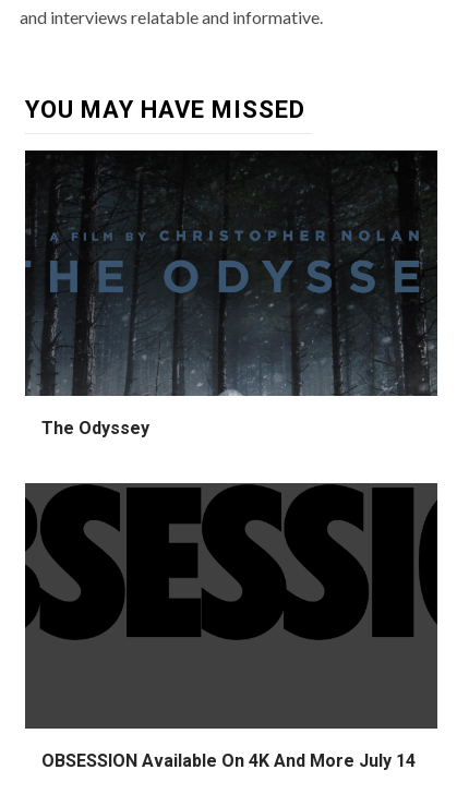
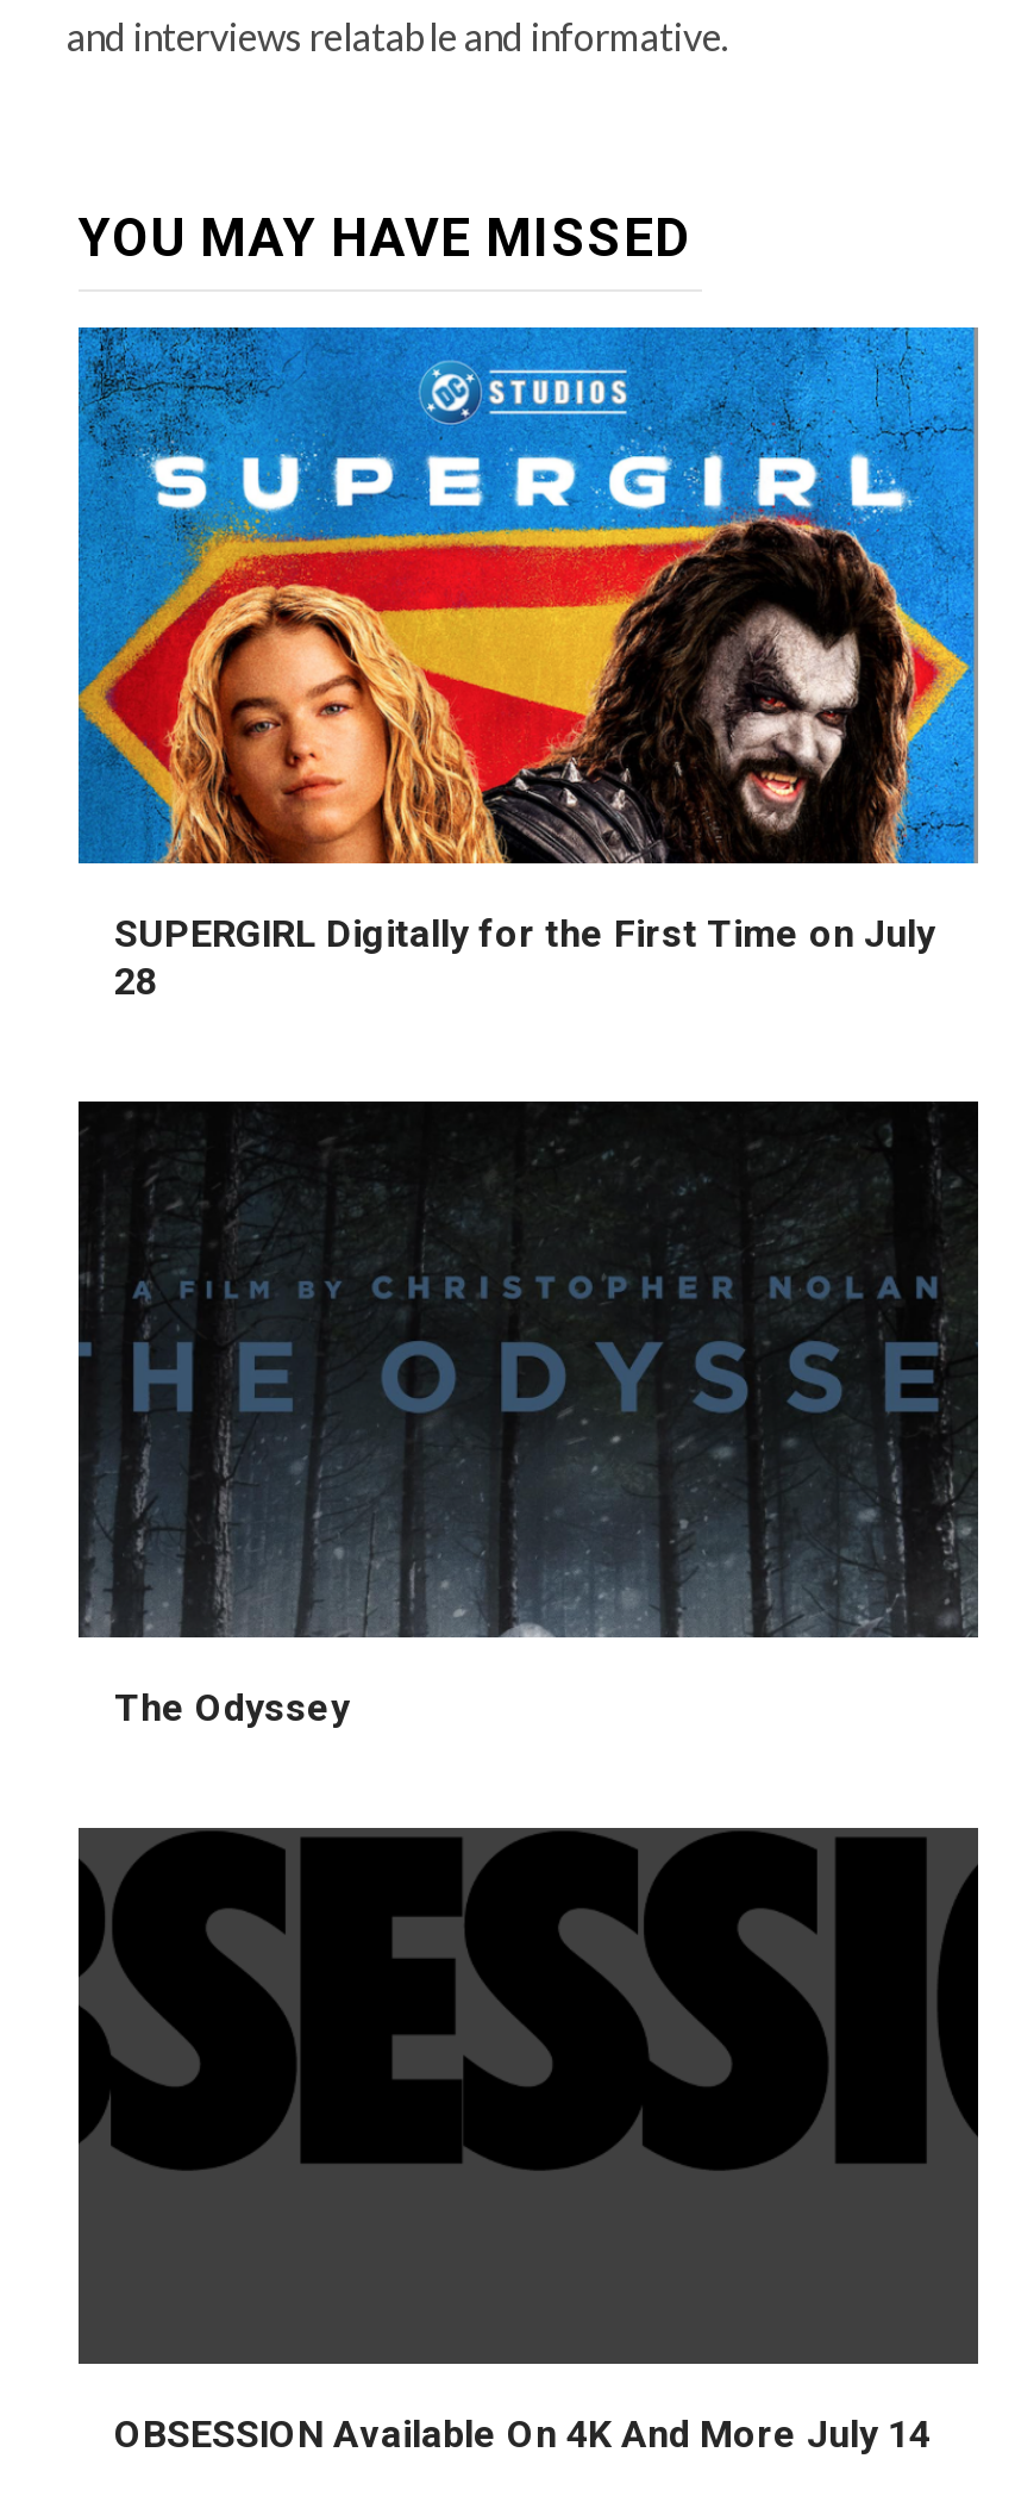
none -> [76,325,978,1004] [image] | SUPERGIRL Digitally for the First Time on July | 28

